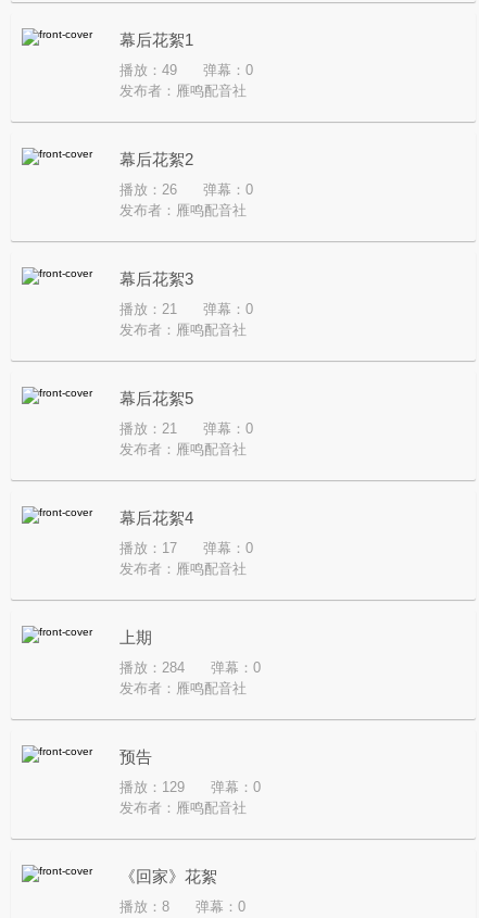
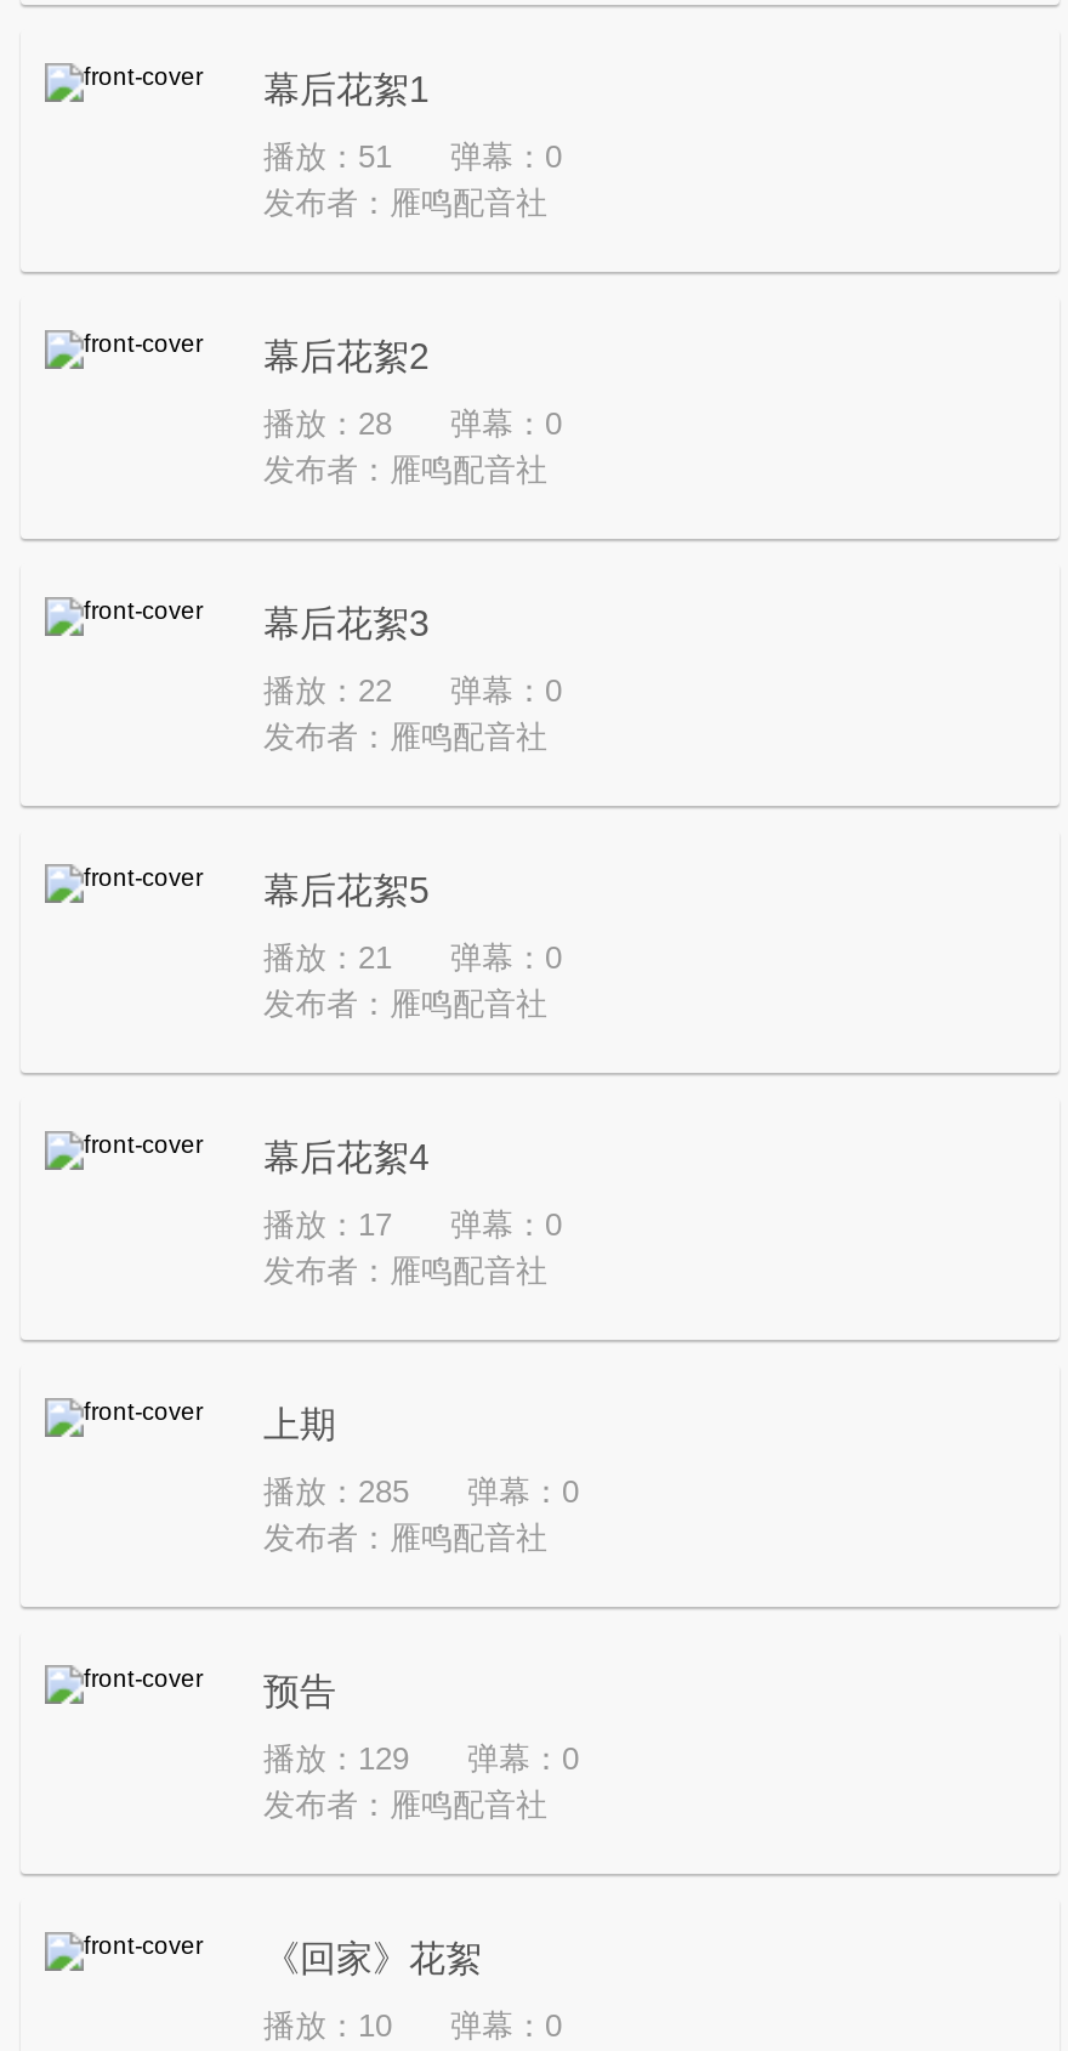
[119,62,253,78] 播放：49 弹幕：0 -> [263,138,562,175] 播放：51 弹幕：0
[119,181,253,198] 播放：26 弹幕：0 -> [263,405,562,442] 播放：28 弹幕：0
[119,301,253,317] 播放：21 弹幕：0 -> [263,672,562,709] 播放：22 弹幕：0
[119,659,261,676] 播放：284 弹幕：0 -> [263,1473,579,1510] 播放：285 弹幕：0
[119,898,245,915] 播放：8 弹幕：0 -> [263,2007,562,2044] 播放：10 弹幕：0

